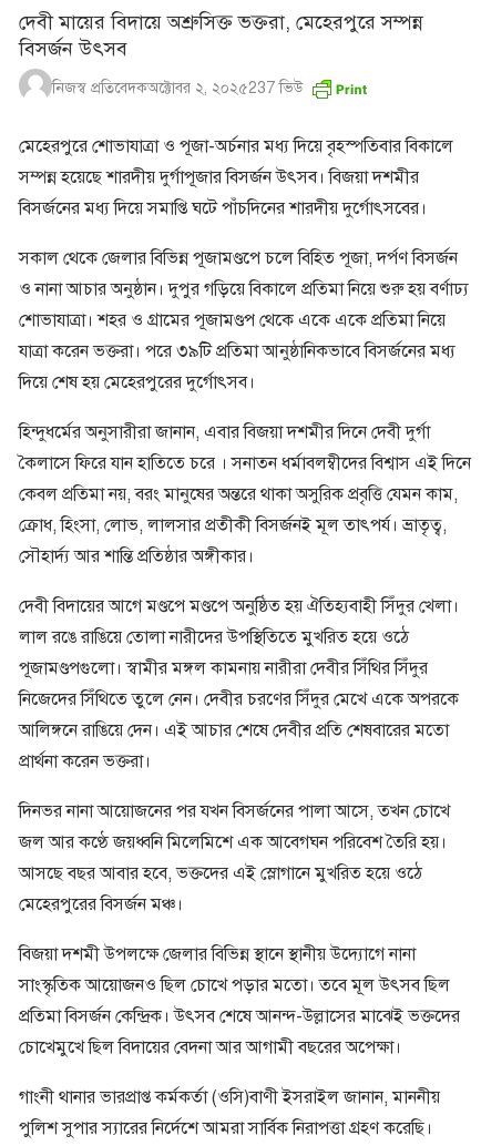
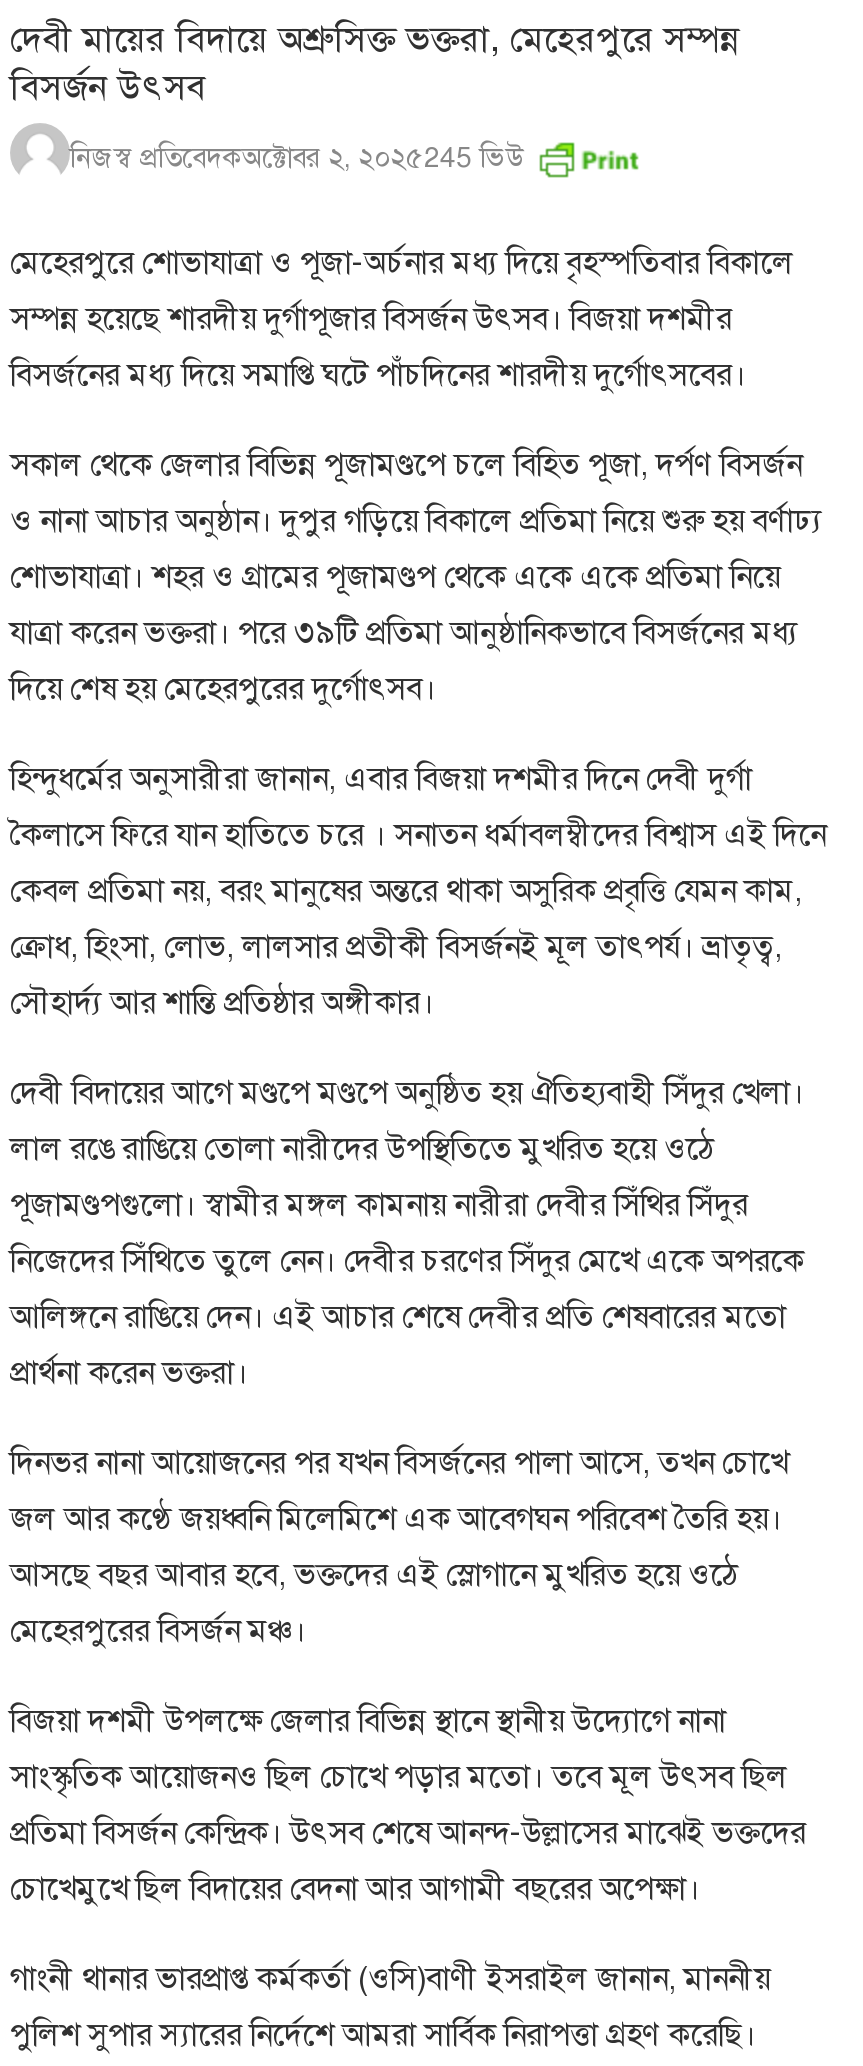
[52,78,303,97] নিজস্ব প্রতিবেদকঅক্টোবর ২, ২০২৫237 ভিউ -> [70,140,522,174] নিজস্ব প্রতিবেদকঅক্টোবর ২, ২০২৫245 ভিউ

